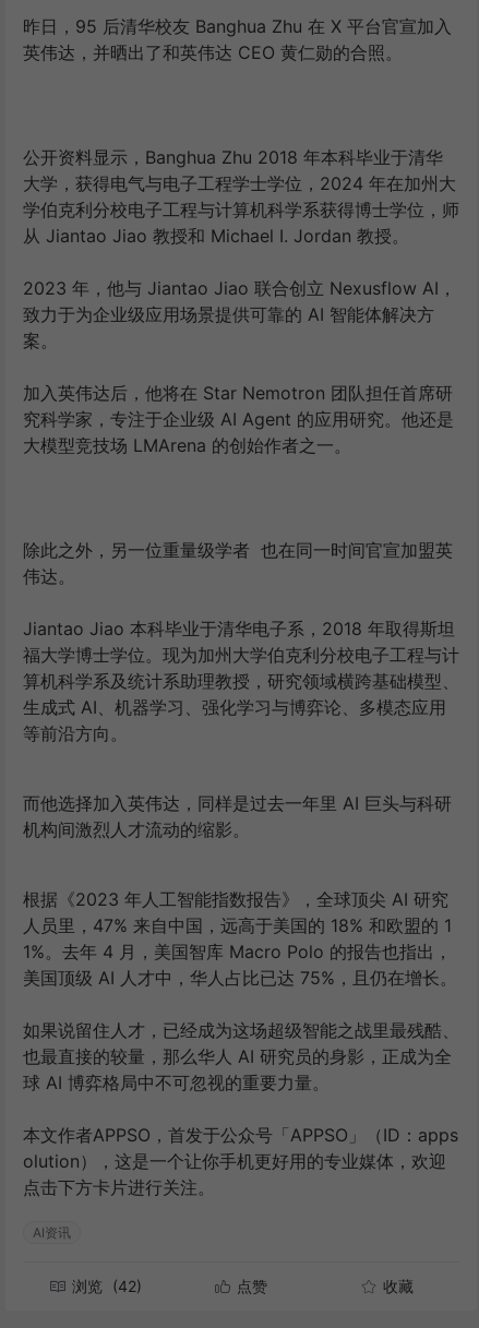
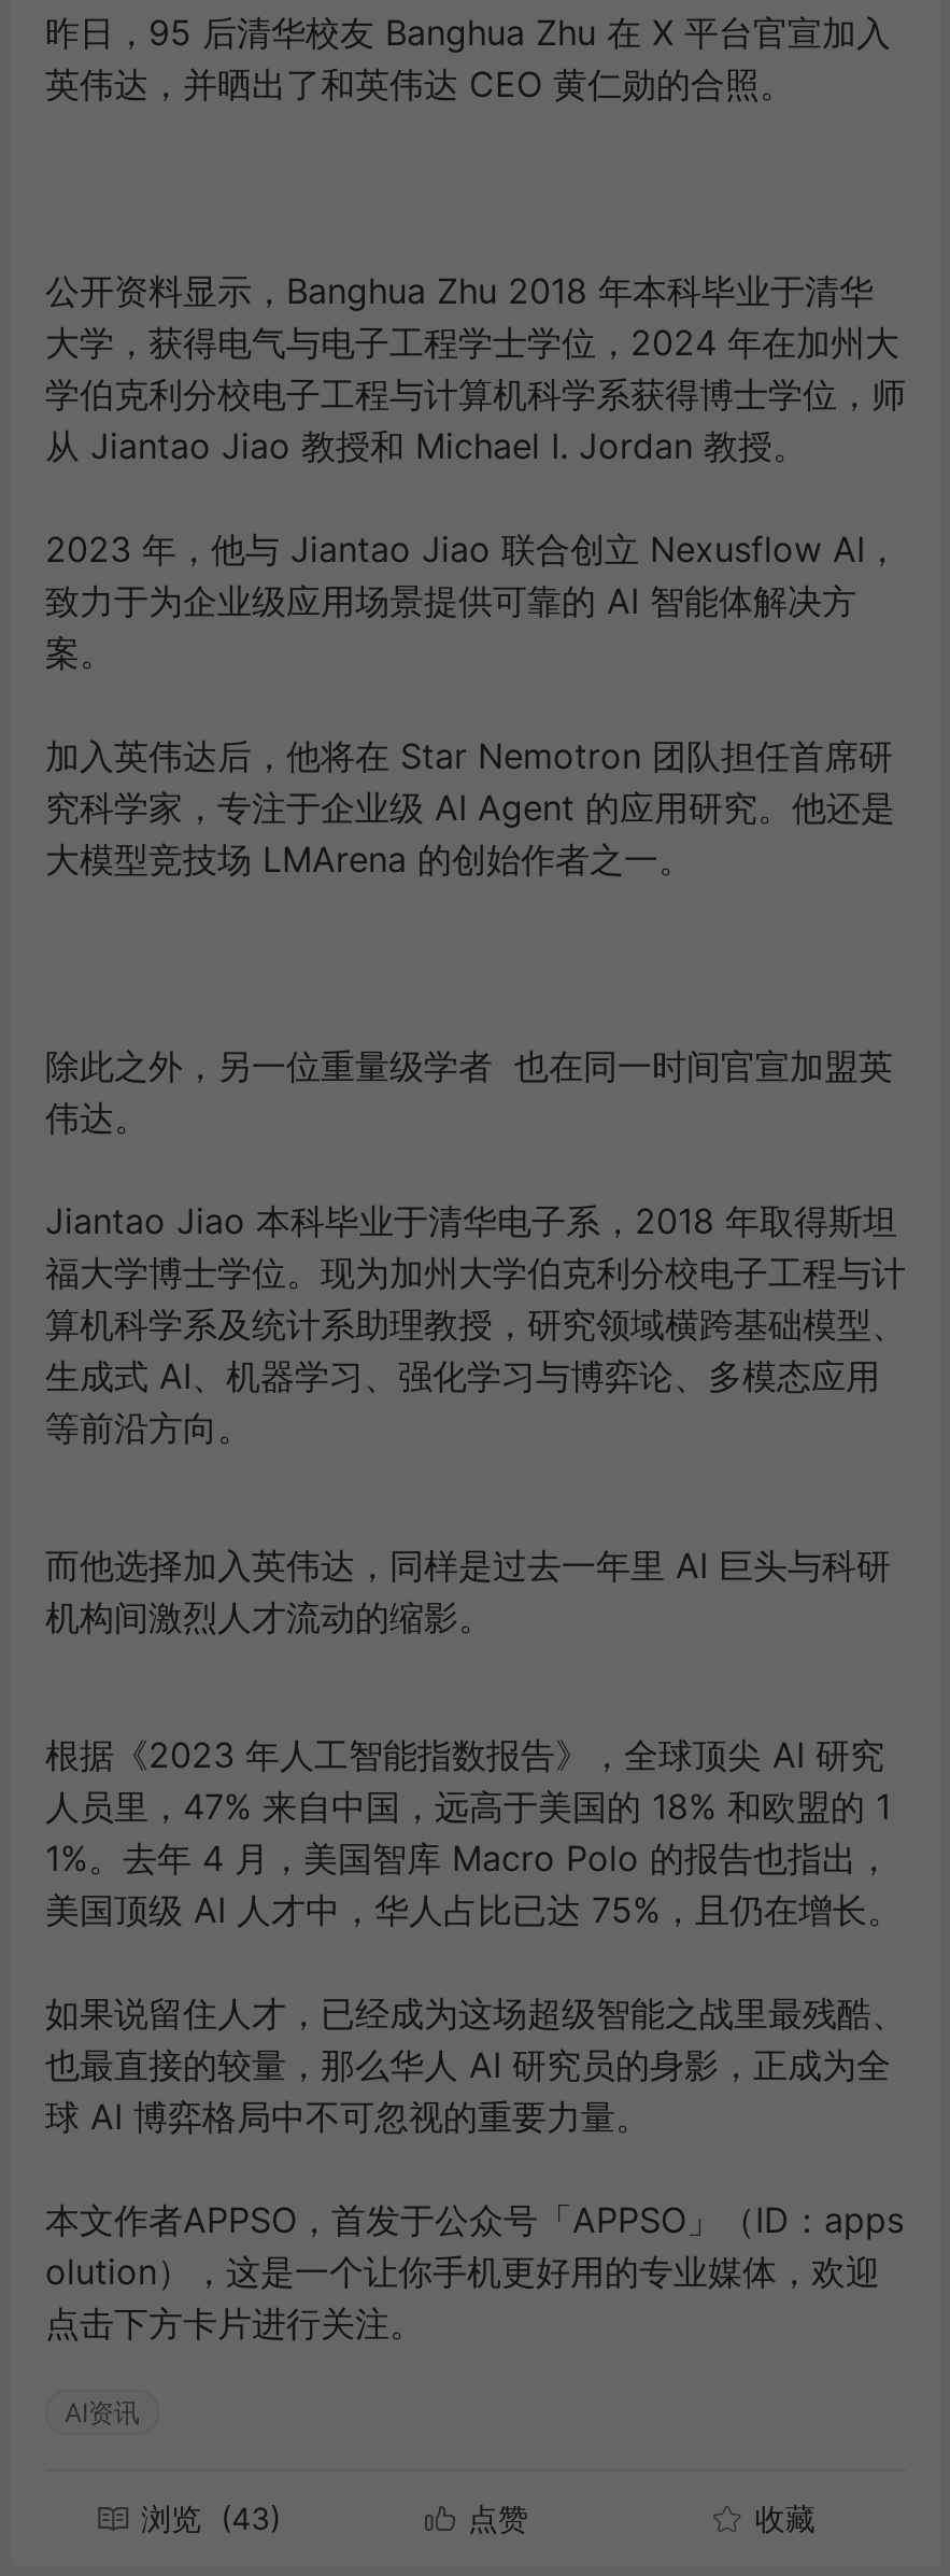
[72,1277,142,1295] 浏览 (42) -> [141,2500,281,2537] 浏览 (43)

